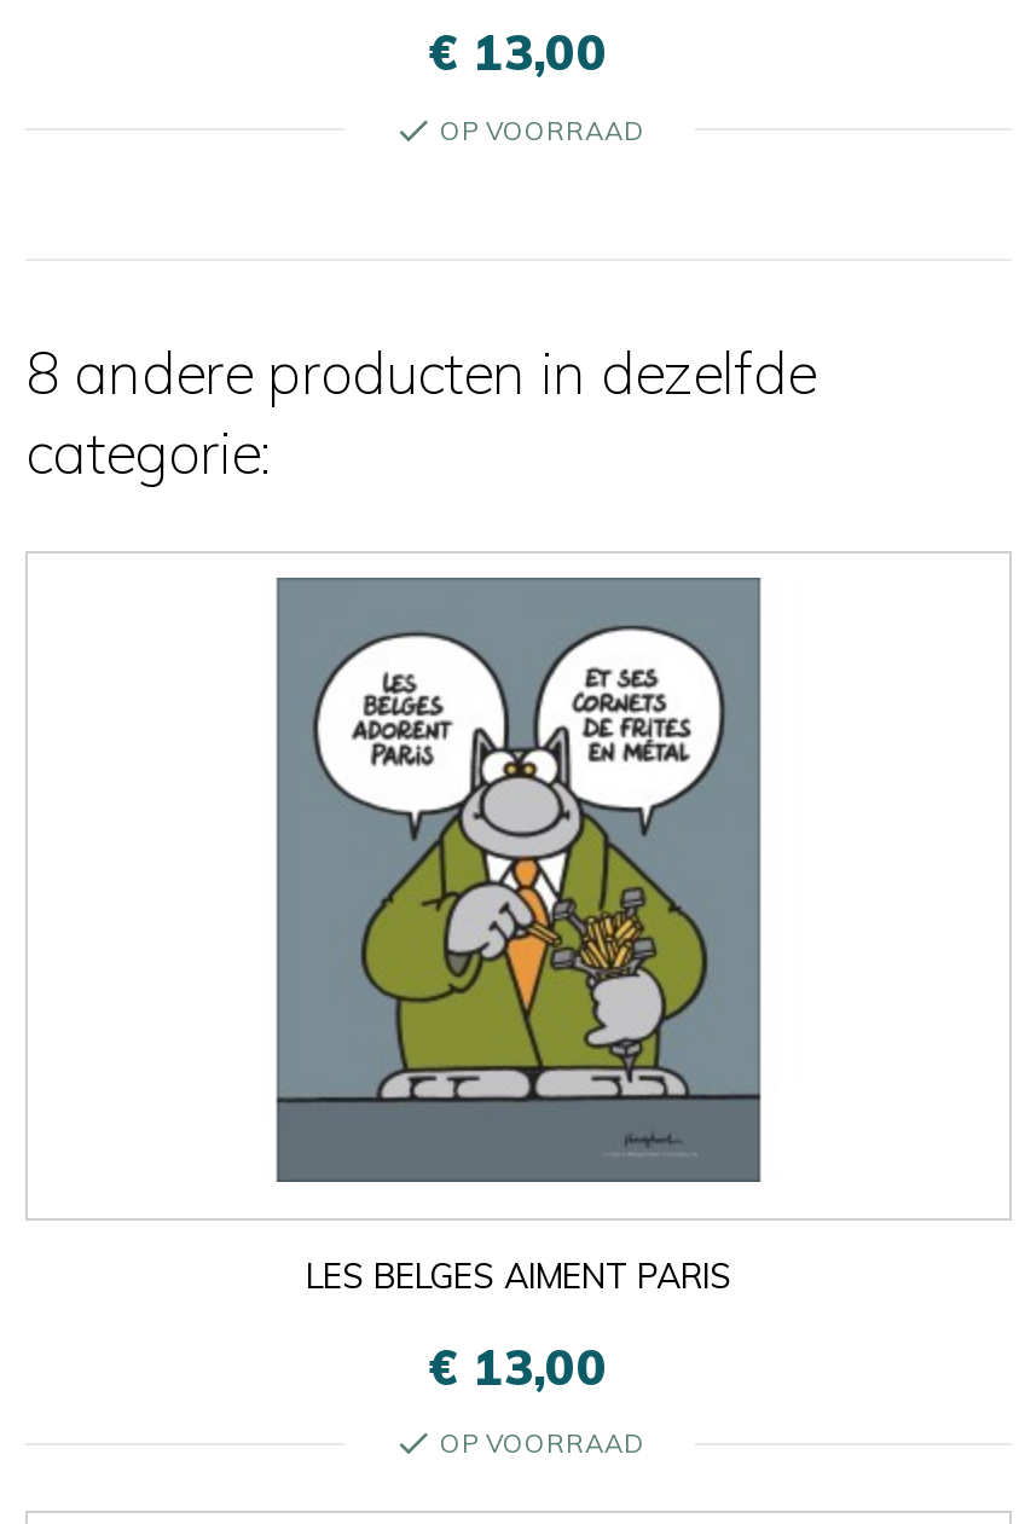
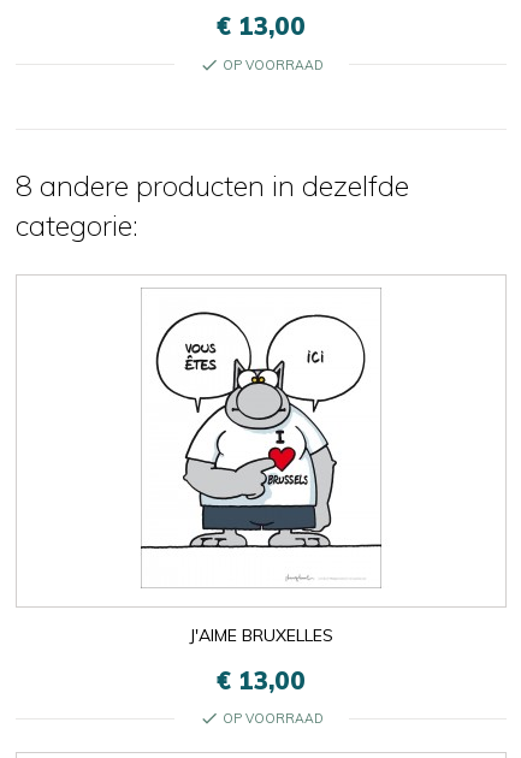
[274,575,763,1297] [image] | LES BELGES AIMENT PARIS -> [141,288,381,646] [image] | J'AIME BRUXELLES

